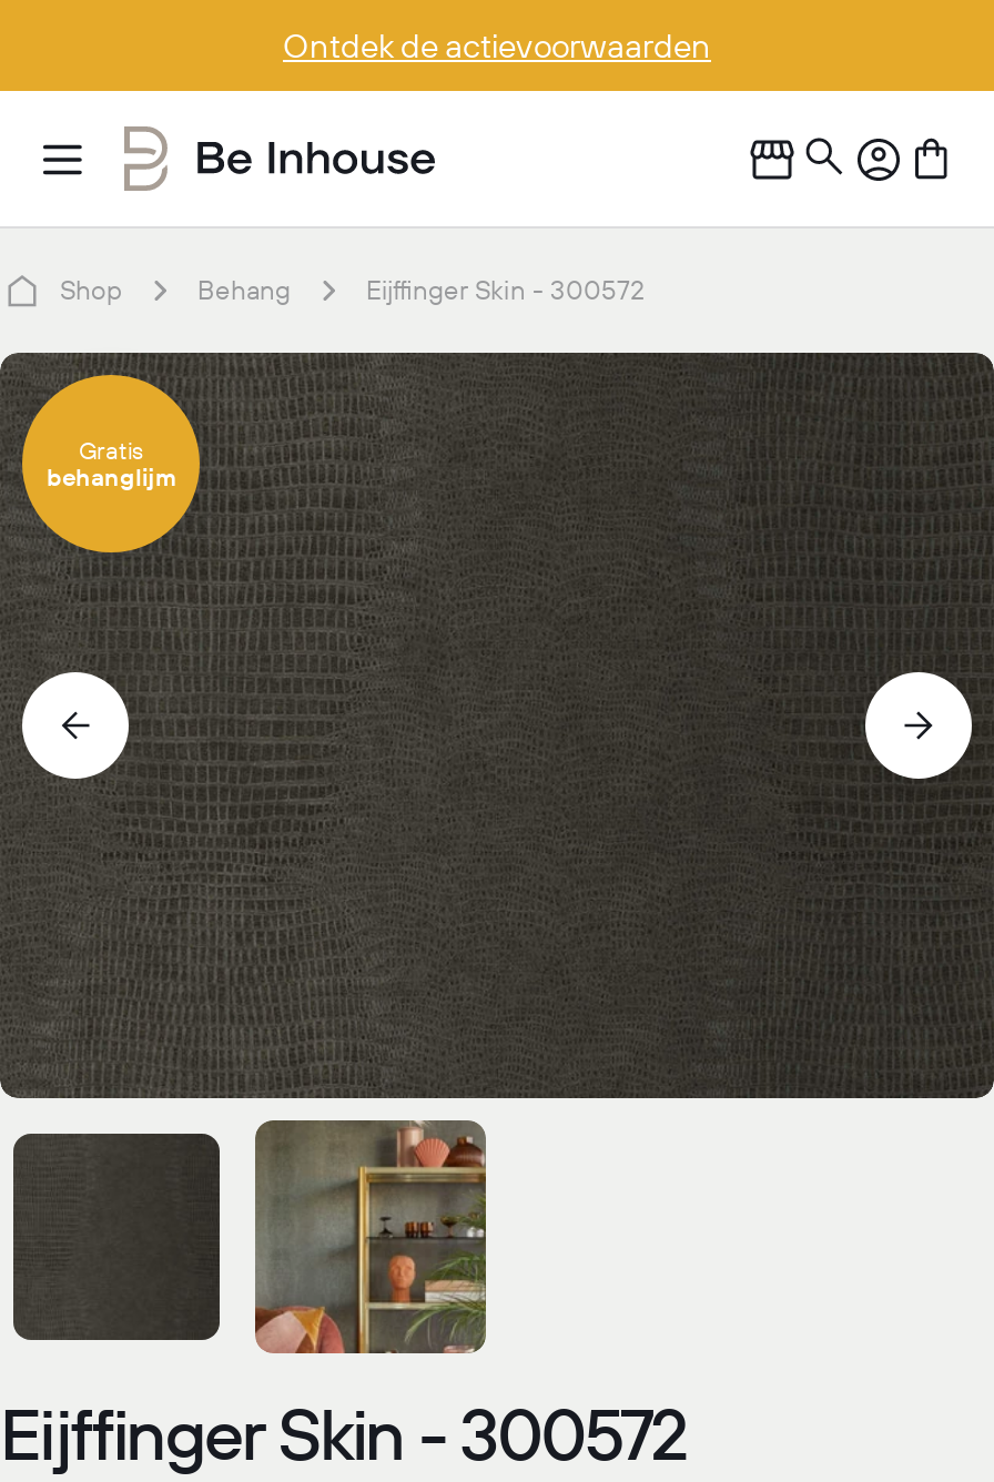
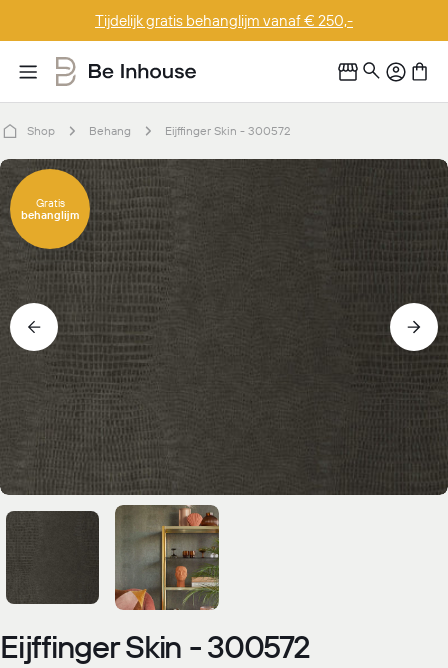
[283,24,711,67] Ontdek de actievoorwaarden -> [95,11,353,30] Tijdelijk gratis behanglijm vanaf € 250,-

